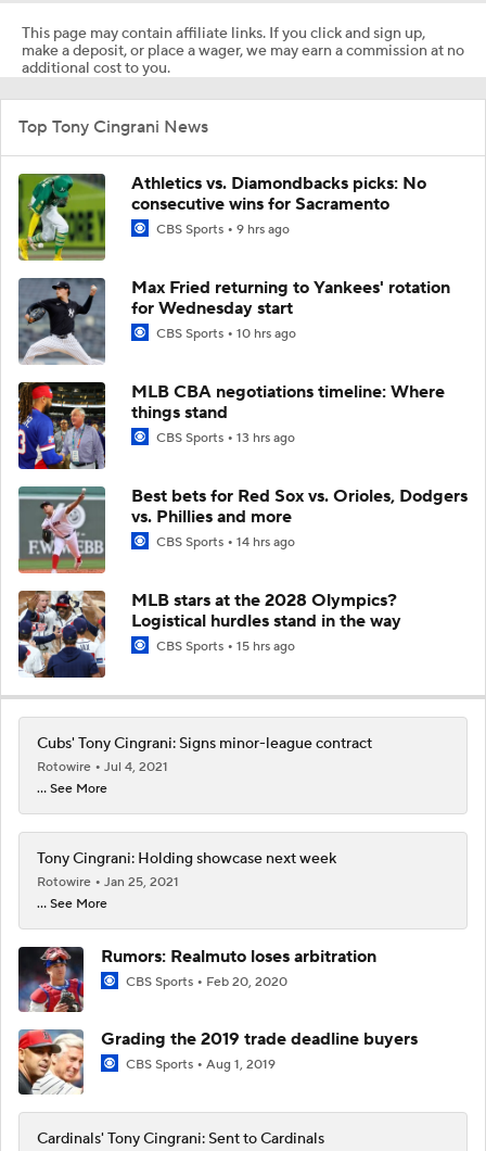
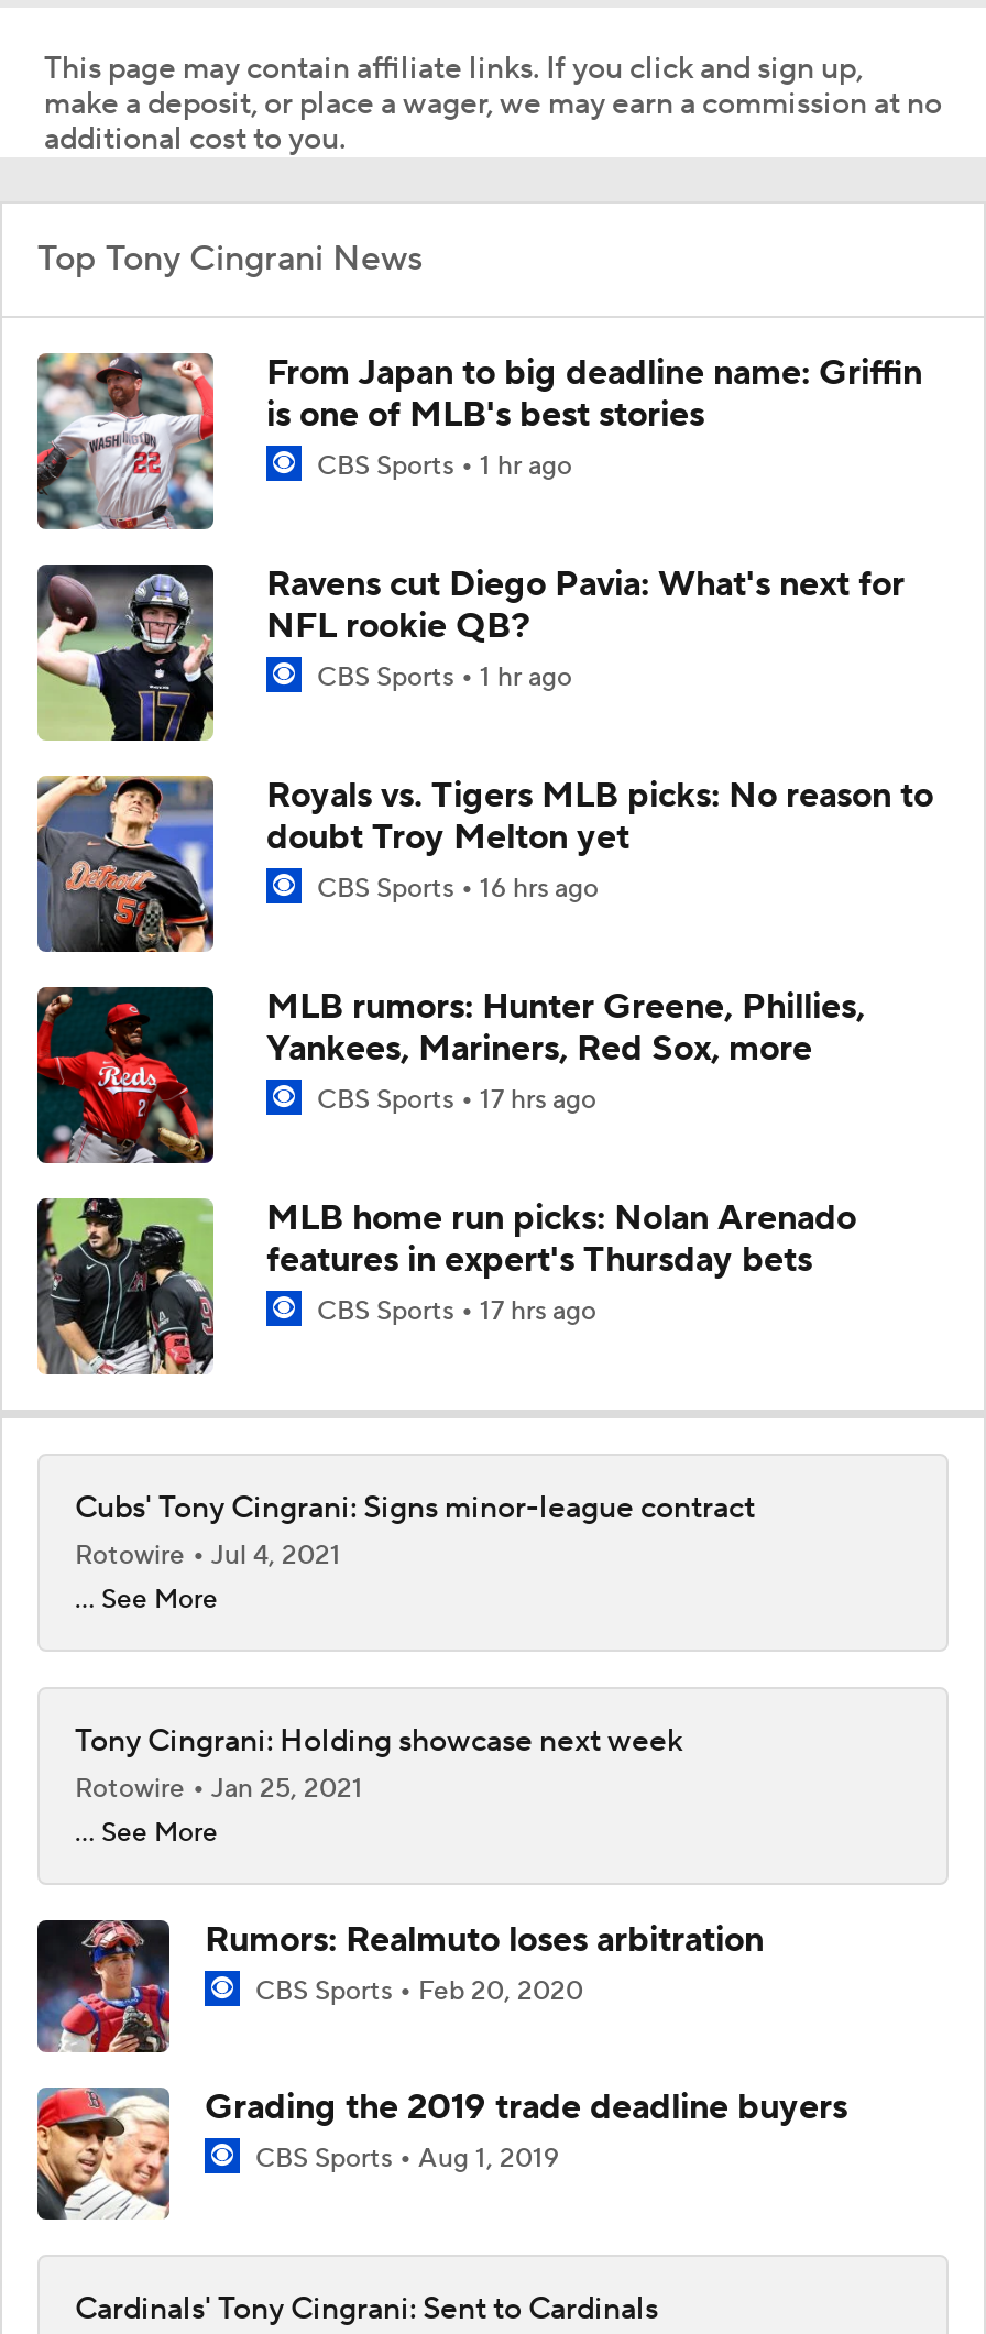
[17,173,426,262] [image] | Athletics vs. Diamondbacks picks: No | consecutive wins for Sacramento | CBS Sports 9 hrs ago -> [35,351,922,532] [image] | From Japan to big deadline name: Griffin | is one of MLB's best stories | CBS Sports 1 hr ago
[17,277,450,365] [image] | Max Fried returning to Yankees' rotation | for Wednesday start | CBS Sports 10 hrs ago -> [37,562,905,743] [image] | Ravens cut Diego Pavia: What's next for | NFL rookie QB? | CBS Sports 1 hr ago
[17,381,445,470] [image] | MLB CBA negotiations timeline: Where | things stand | CBS Sports 13 hrs ago -> [35,773,933,954] [image] | Royals vs. Tigers MLB picks: No reason to | doubt Troy Melton yet | CBS Sports 16 hrs ago
[17,485,468,574] [image] | Best bets for Red Sox vs. Orioles, Dodgers | vs. Phillies and more | CBS Sports 14 hrs ago -> [35,985,865,1165] [image] | MLB rumors: Hunter Greene, Phillies, | Yankees, Mariners, Red Sox, more | CBS Sports 17 hrs ago
[17,590,401,679] [image] | MLB stars at the 2028 Olympics? | Logistical hurdles stand in the way | CBS Sports 15 hrs ago -> [35,1196,856,1377] [image] | MLB home run picks: Nolan Arenado | features in expert's Thursday bets | CBS Sports 17 hrs ago

